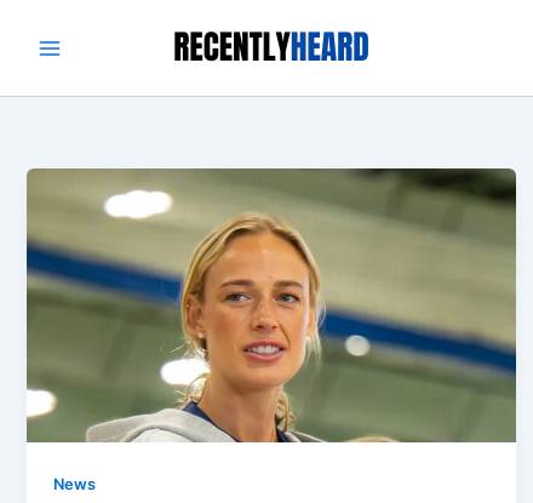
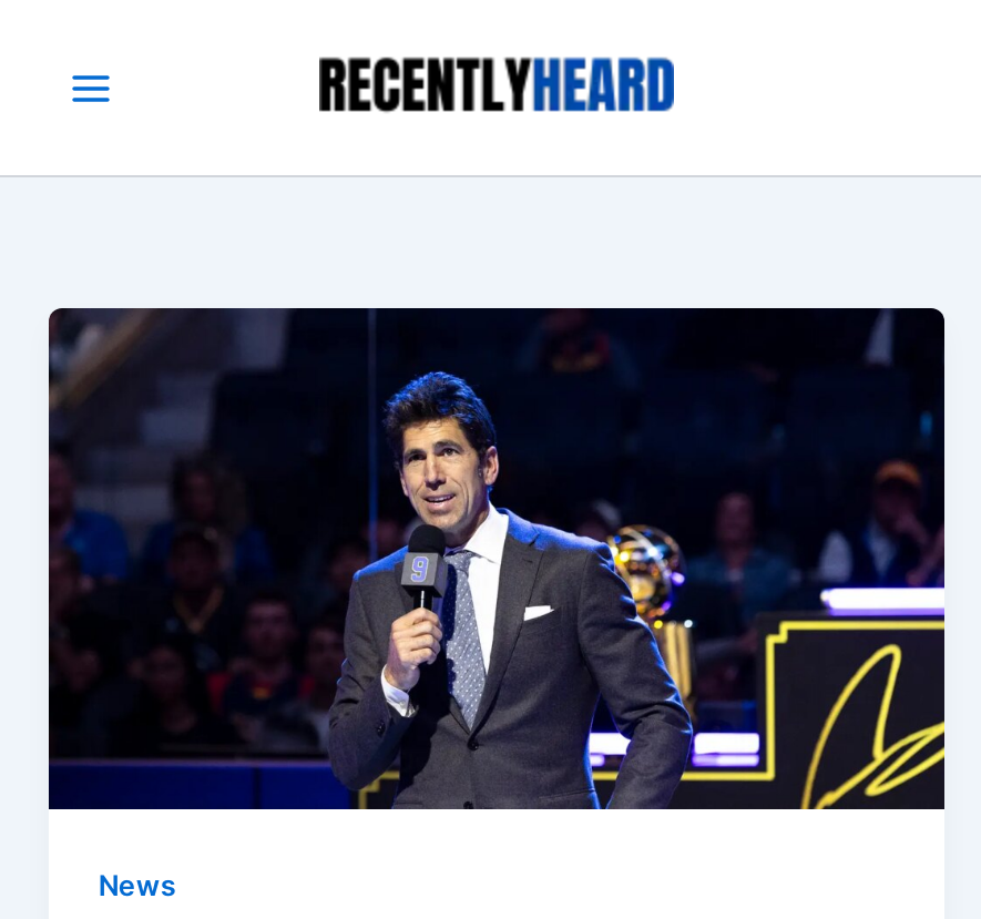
[25,167,517,444] [image] -> [47,306,947,811] [image]

